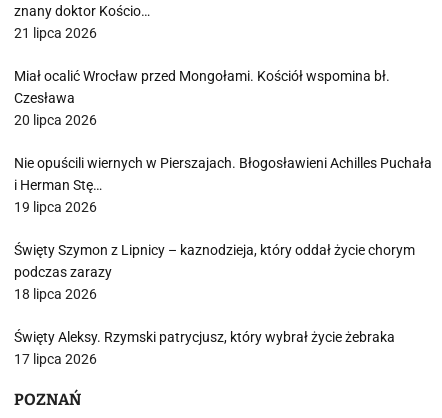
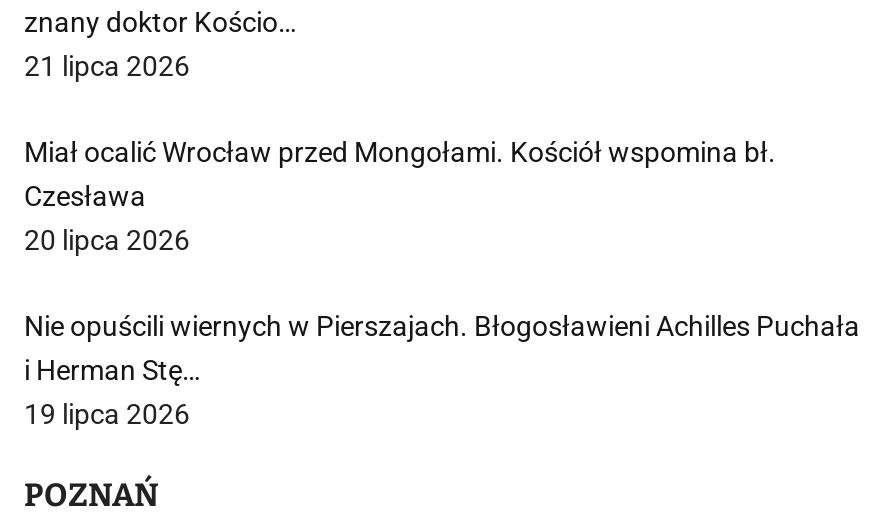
[14,242,415,367] Święty Szymon z Lipnicy – kaznodzieja, który oddał życie chorym | podczas zarazy | 18 lipca 2026 | Święty Aleksy. Rzymski patrycjusz, który wybrał życie żebraka | 17 lipca 2026 -> none

